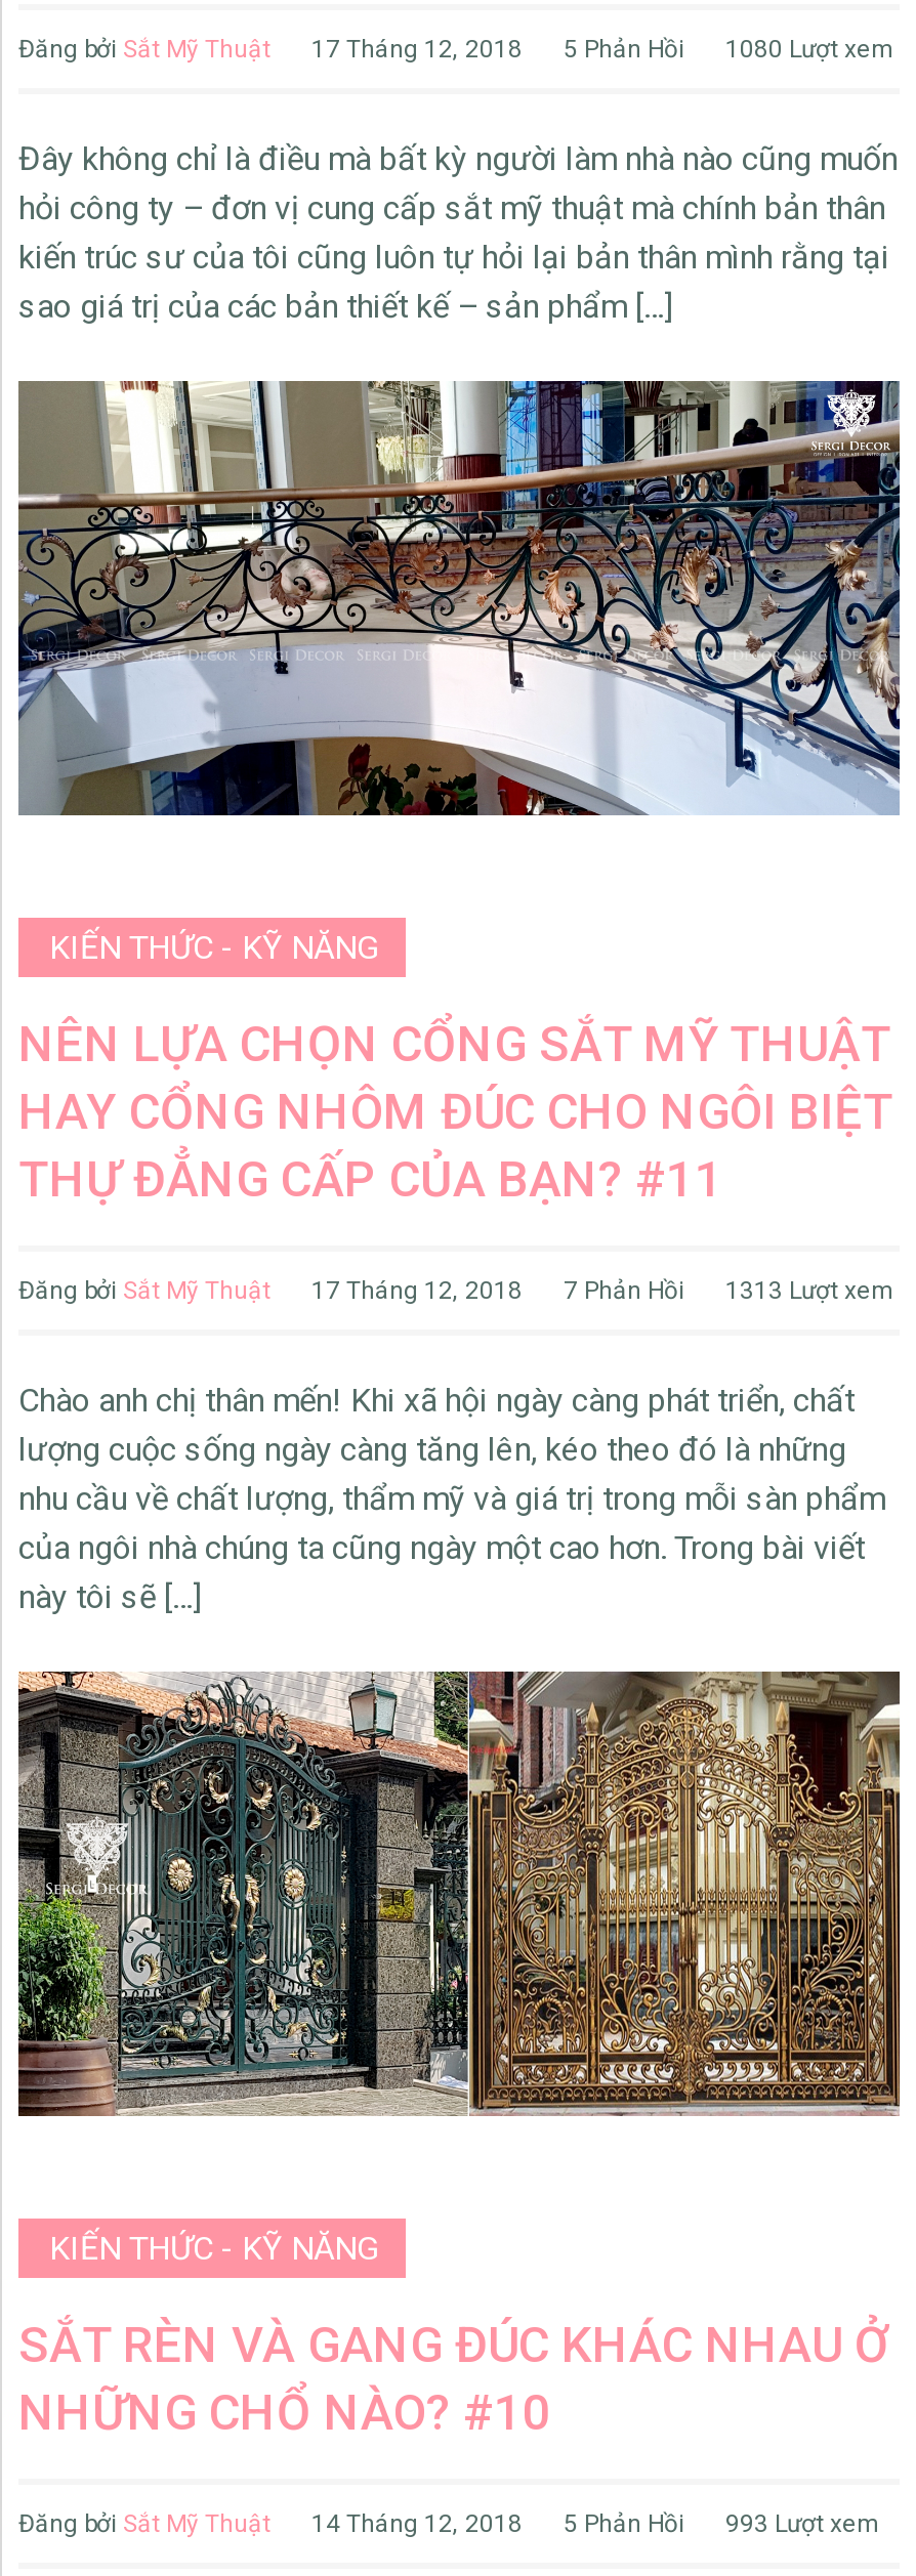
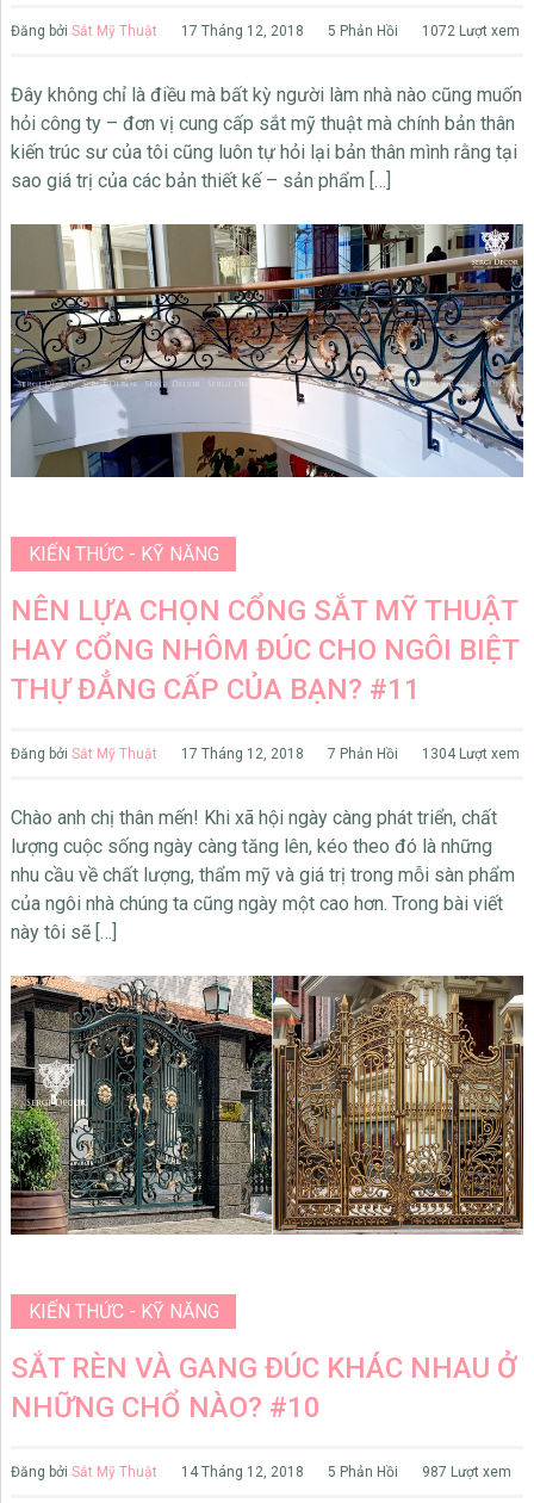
[18,36,893,65] Đăng bởi Sắt Mỹ Thuật 17 Tháng 12, 2018 5 Phản Hồi 1080 Lượt xem -> [11,23,520,40] Đăng bởi Sắt Mỹ Thuật 17 Tháng 12, 2018 5 Phản Hồi 1072 Lượt xem
[18,1276,893,1305] Đăng bởi Sắt Mỹ Thuật 17 Tháng 12, 2018 7 Phản Hồi 1313 Lượt xem -> [11,746,520,762] Đăng bởi Sắt Mỹ Thuật 17 Tháng 12, 2018 7 Phản Hồi 1304 Lượt xem
[18,2509,879,2537] Đăng bởi Sắt Mỹ Thuật 14 Tháng 12, 2018 5 Phản Hồi 993 Lượt xem -> [11,1463,511,1480] Đăng bởi Sắt Mỹ Thuật 14 Tháng 12, 2018 5 Phản Hồi 987 Lượt xem

